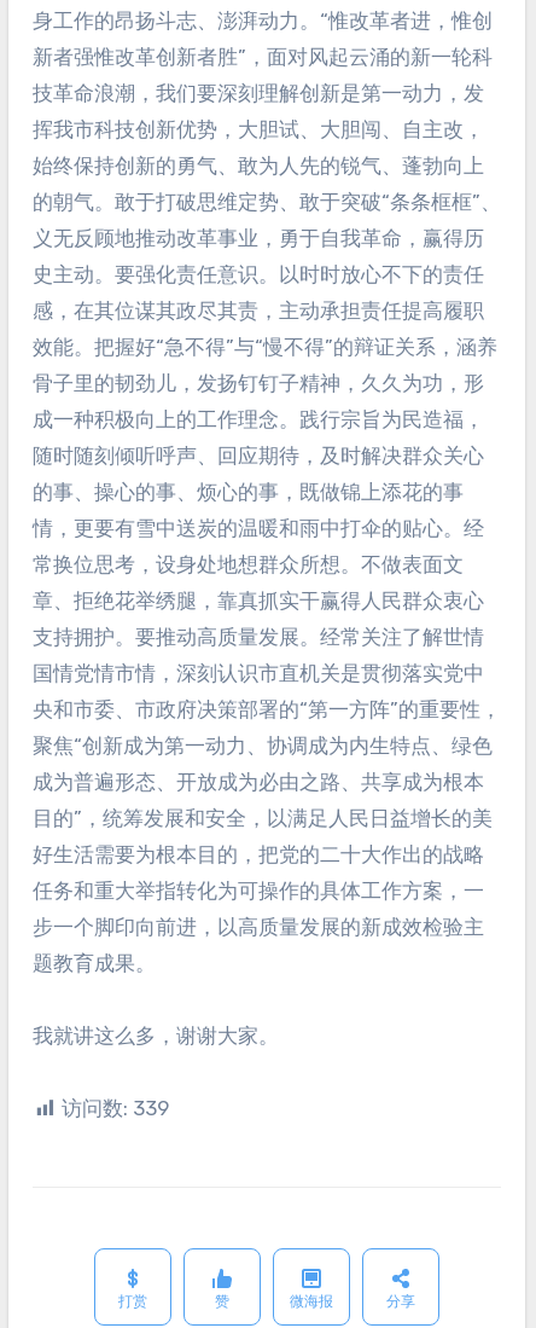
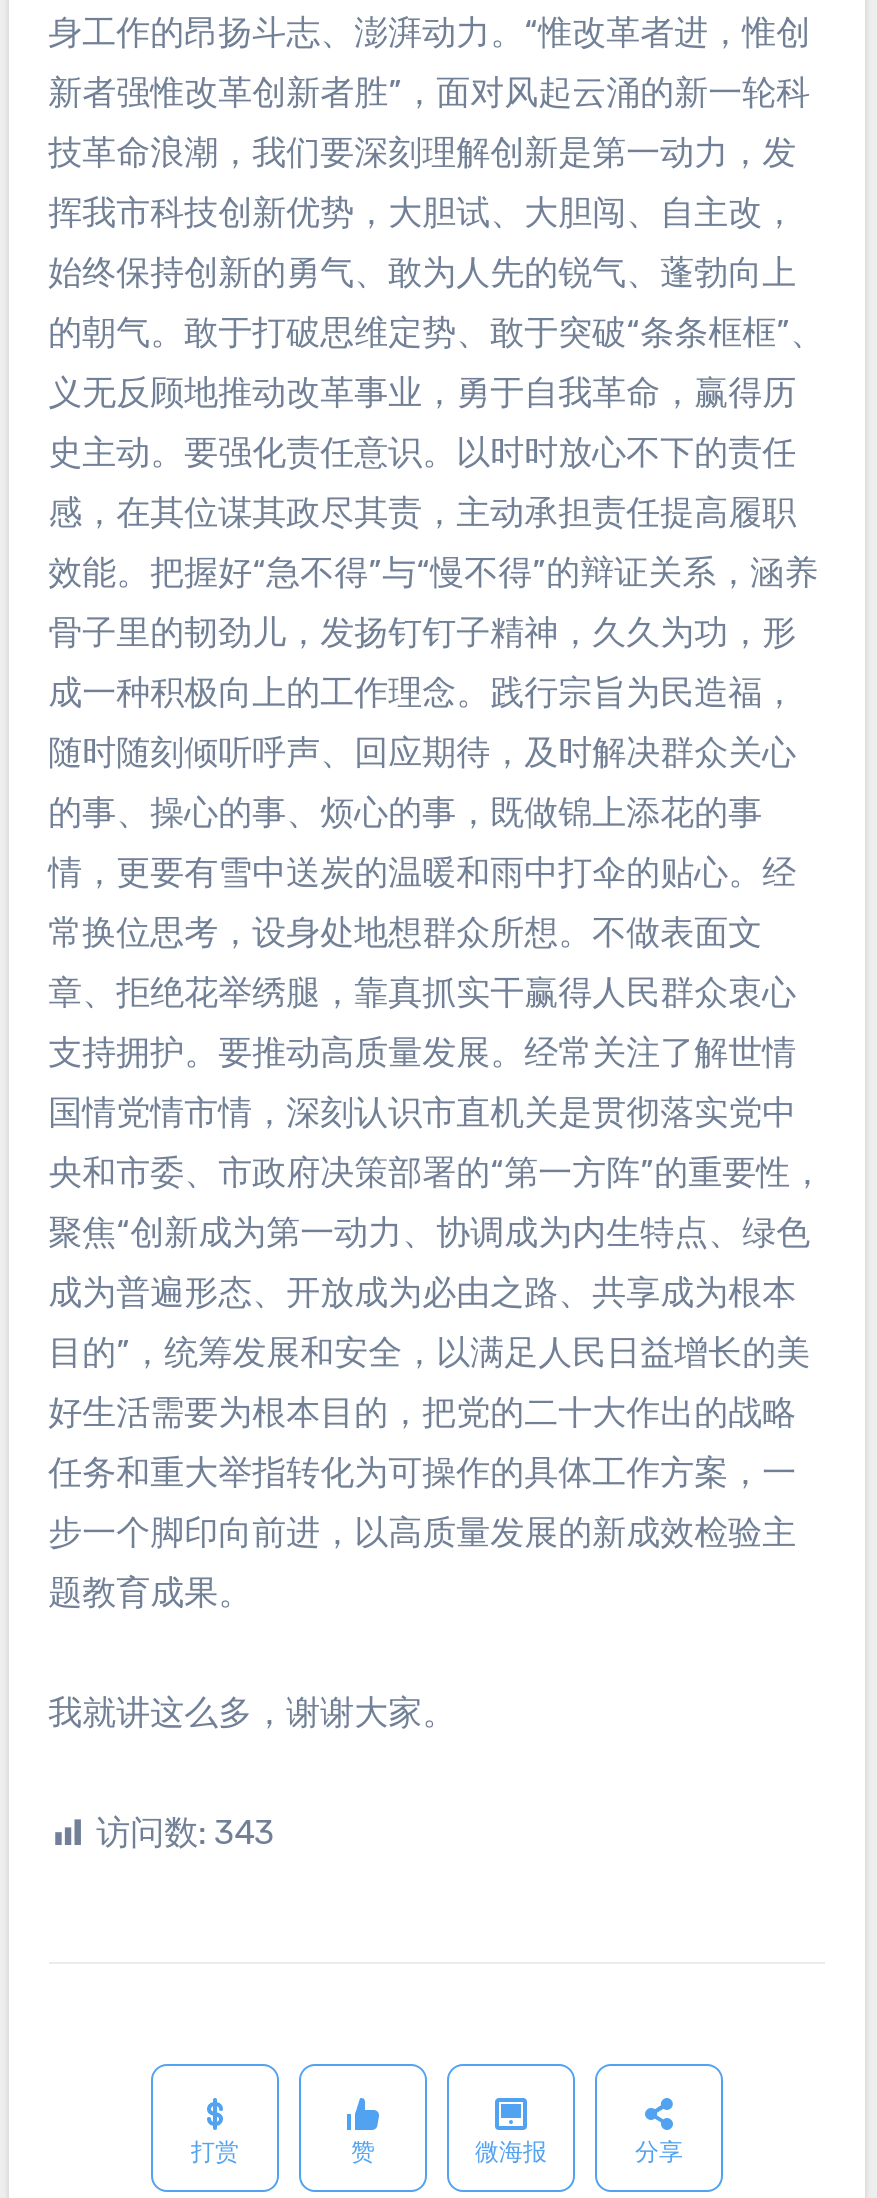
[61,1096,169,1121] 访问数: 339 -> [96,1813,274,1853] 访问数: 343

